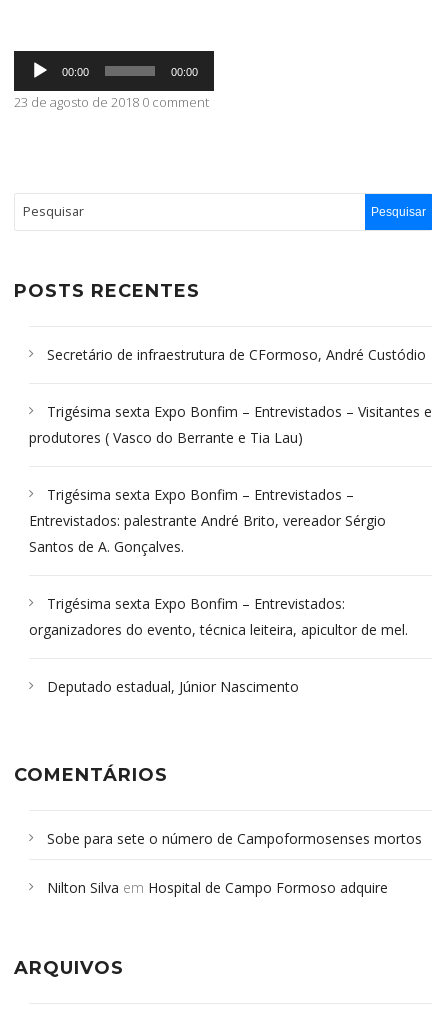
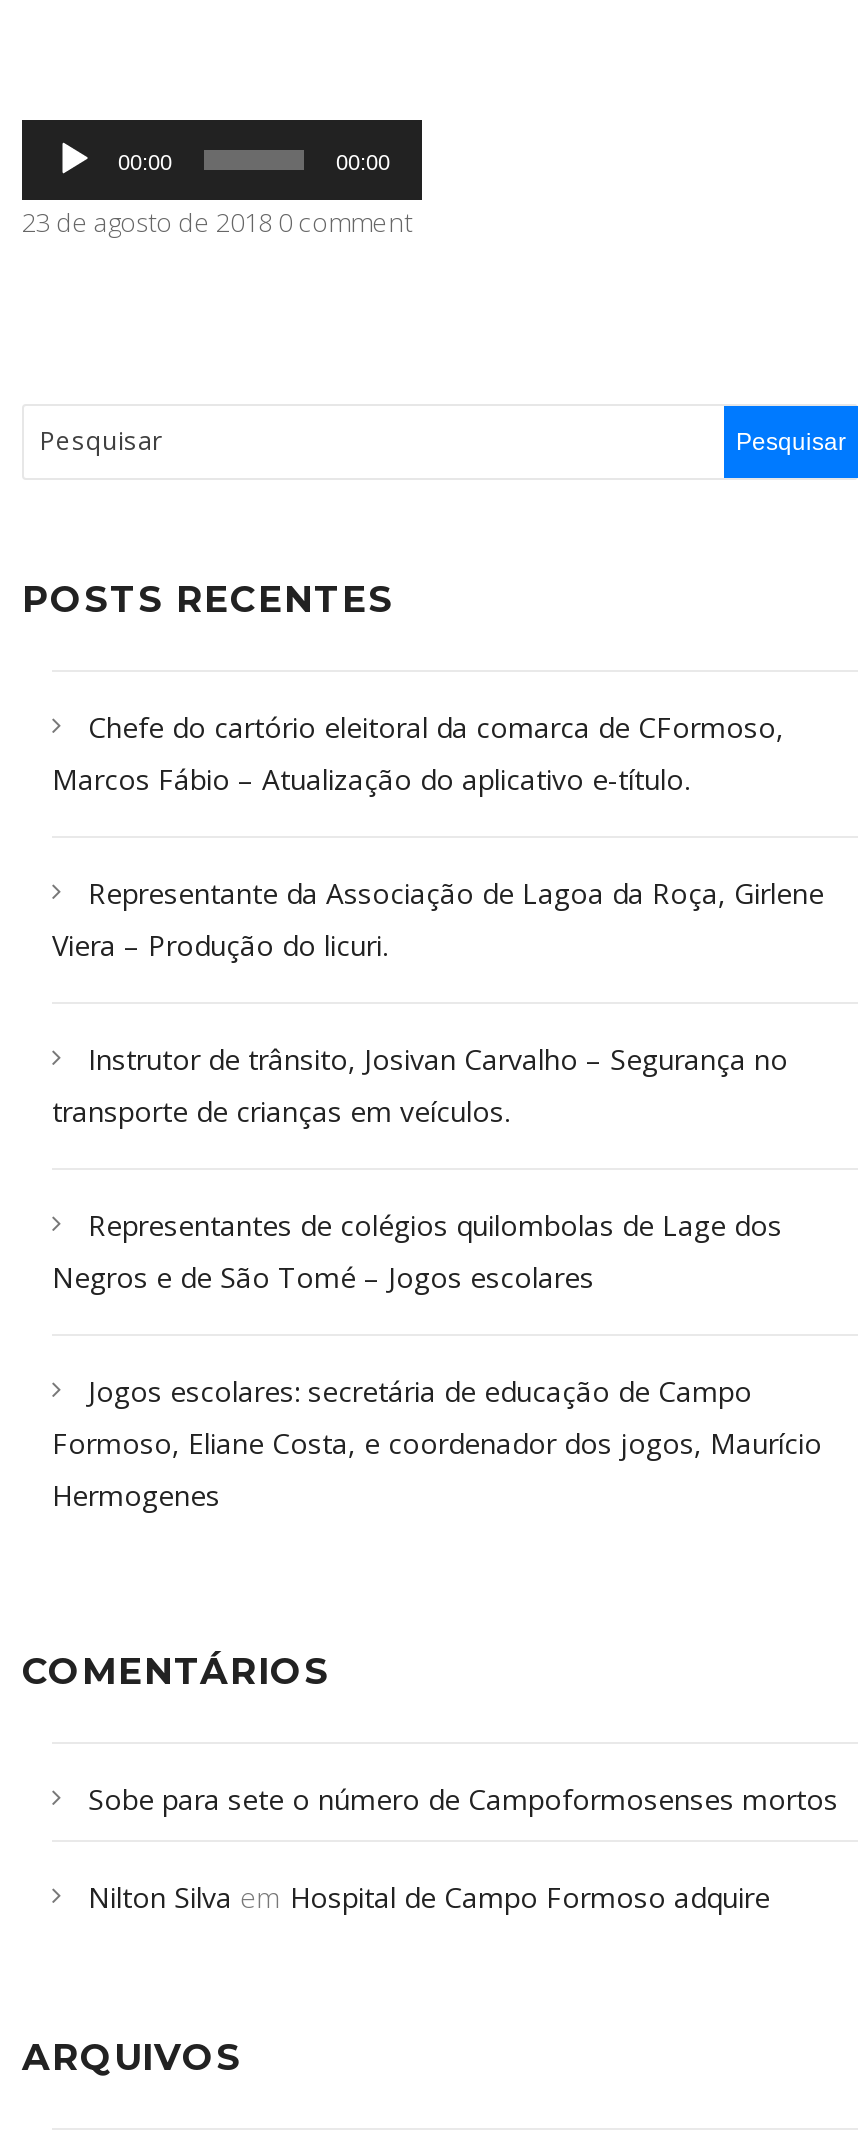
[47,345,426,364] Secretário de infraestrutura de CFormoso, André Custódio -> [52,708,784,798] Chefe do cartório eleitoral da comarca de CFormoso, | Marcos Fábio – Atualização do aplicativo e-título.
[29,402,432,447] Trigésima sexta Expo Bonfim – Entrevistados – Visitantes e | produtores ( Vasco do Berrante e Tia Lau) -> [52,874,824,964] Representante da Associação de Lagoa da Roça, Girlene | Viera – Produção do licuri.
[29,485,386,556] Trigésima sexta Expo Bonfim – Entrevistados – | Entrevistados: palestrante André Brito, vereador Sérgio | Santos de A. Gonçalves. -> [52,1040,788,1130] Instrutor de trânsito, Josivan Carvalho – Segurança no | transporte de crianças em veículos.
[29,594,408,639] Trigésima sexta Expo Bonfim – Entrevistados: | organizadores do evento, técnica leiteira, apicultor de mel. -> [52,1206,782,1296] Representantes de colégios quilombolas de Lage dos | Negros e de São Tomé – Jogos escolares
[47,677,299,696] Deputado estadual, Júnior Nascimento -> [52,1372,822,1514] Jogos escolares: secretária de educação de Campo | Formoso, Eliane Costa, e coordenador dos jogos, Maurício | Hermogenes

